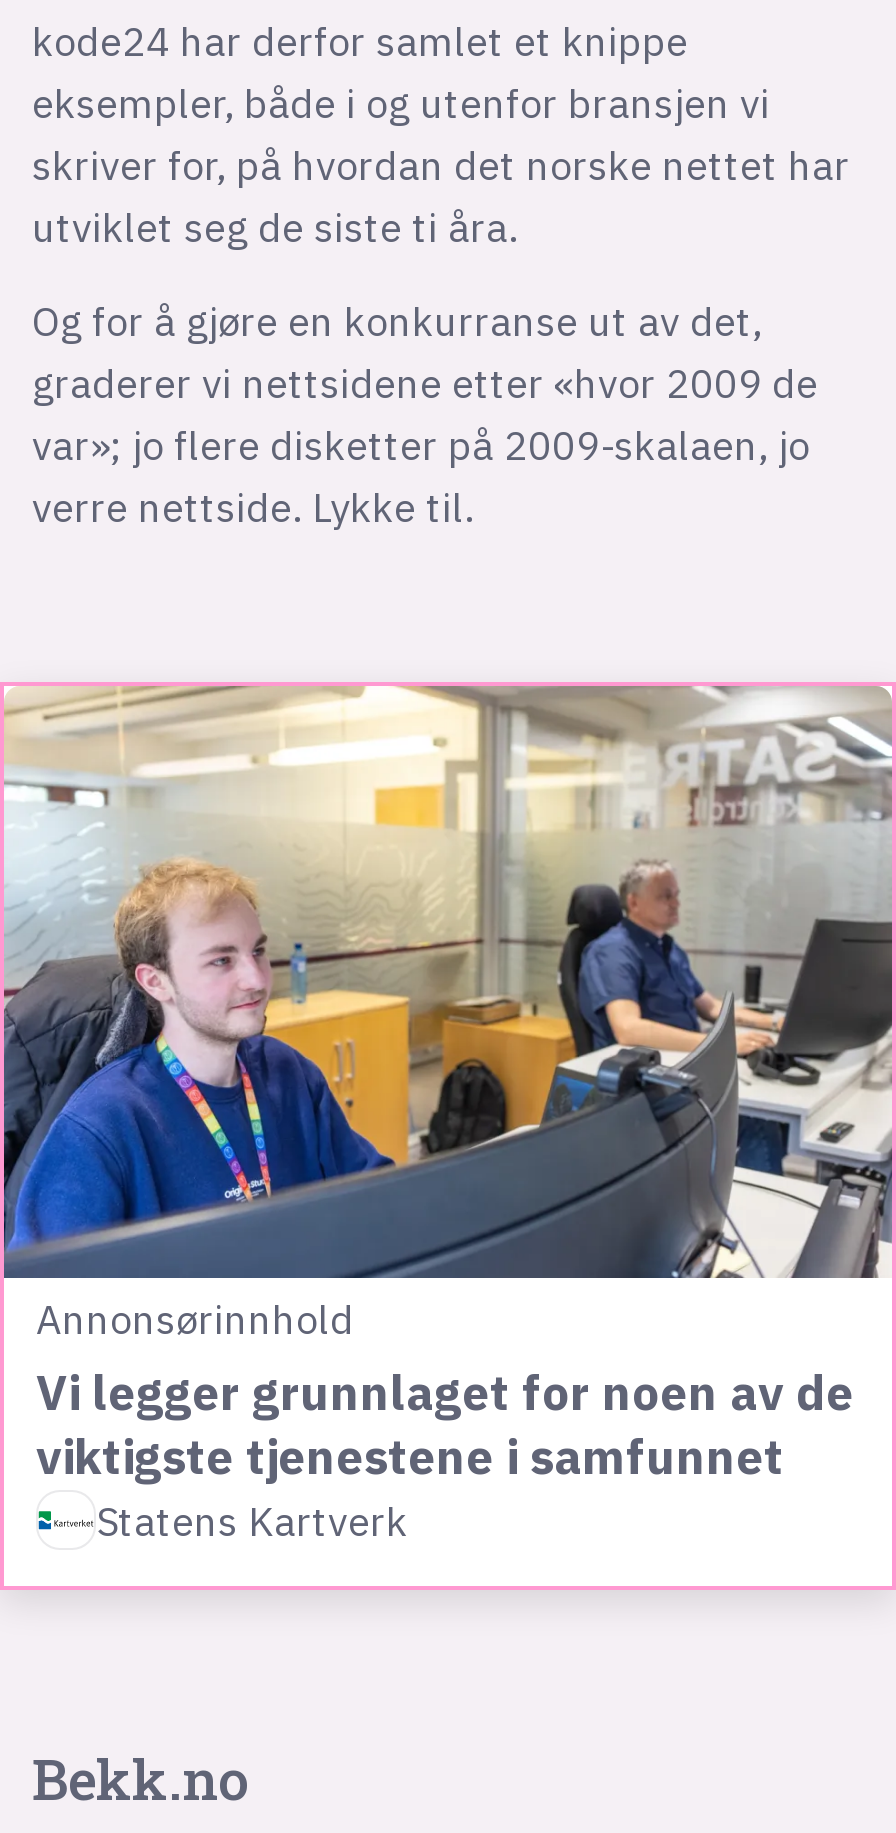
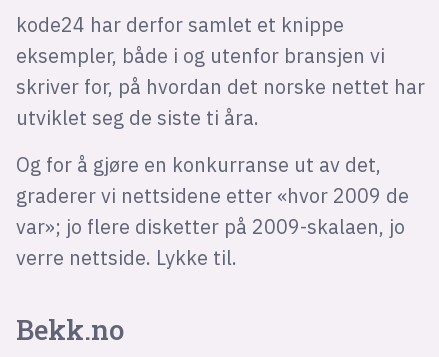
[6,680,890,1592] [image] | Annonsørinnhold | Vi legger grunnlaget for noen av de | viktigste tjenestene i samfunnet | Statens Kartverk -> none

